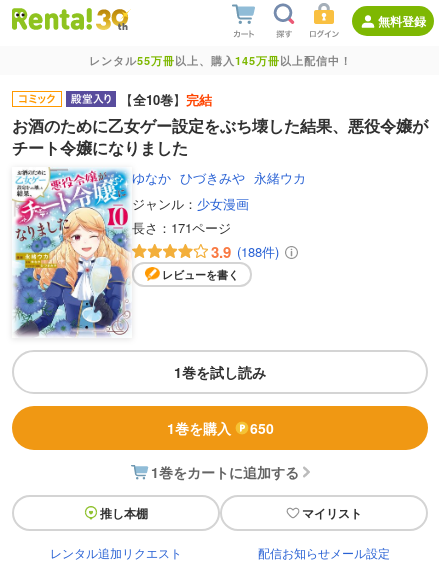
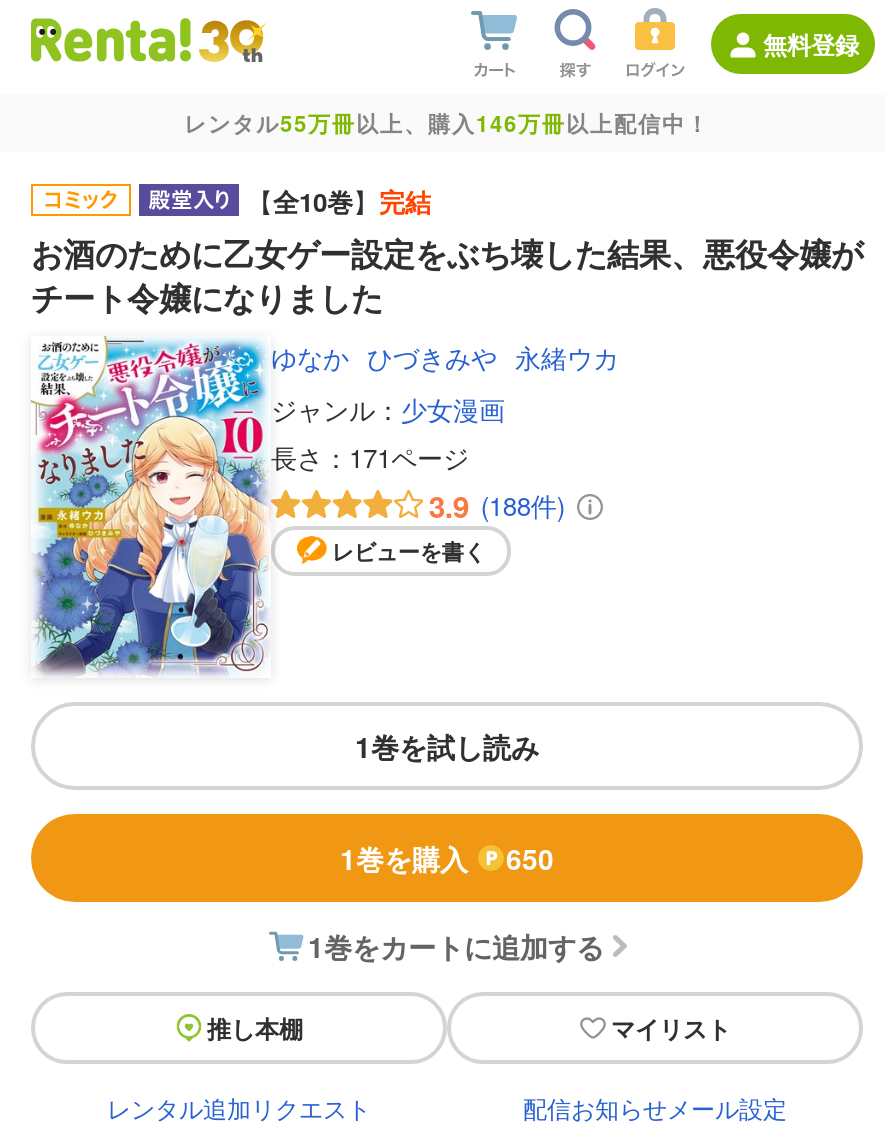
[88,53,351,68] レンタル55万冊以上、購入145万冊以上配信中！ -> [184,108,710,138] レンタル55万冊以上、購入146万冊以上配信中！

